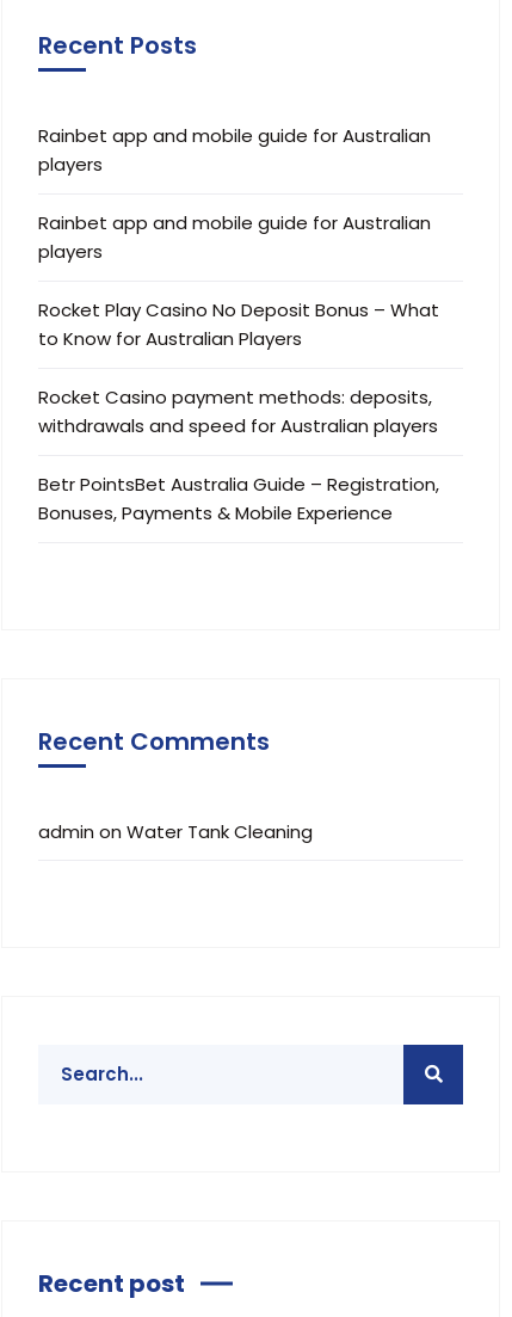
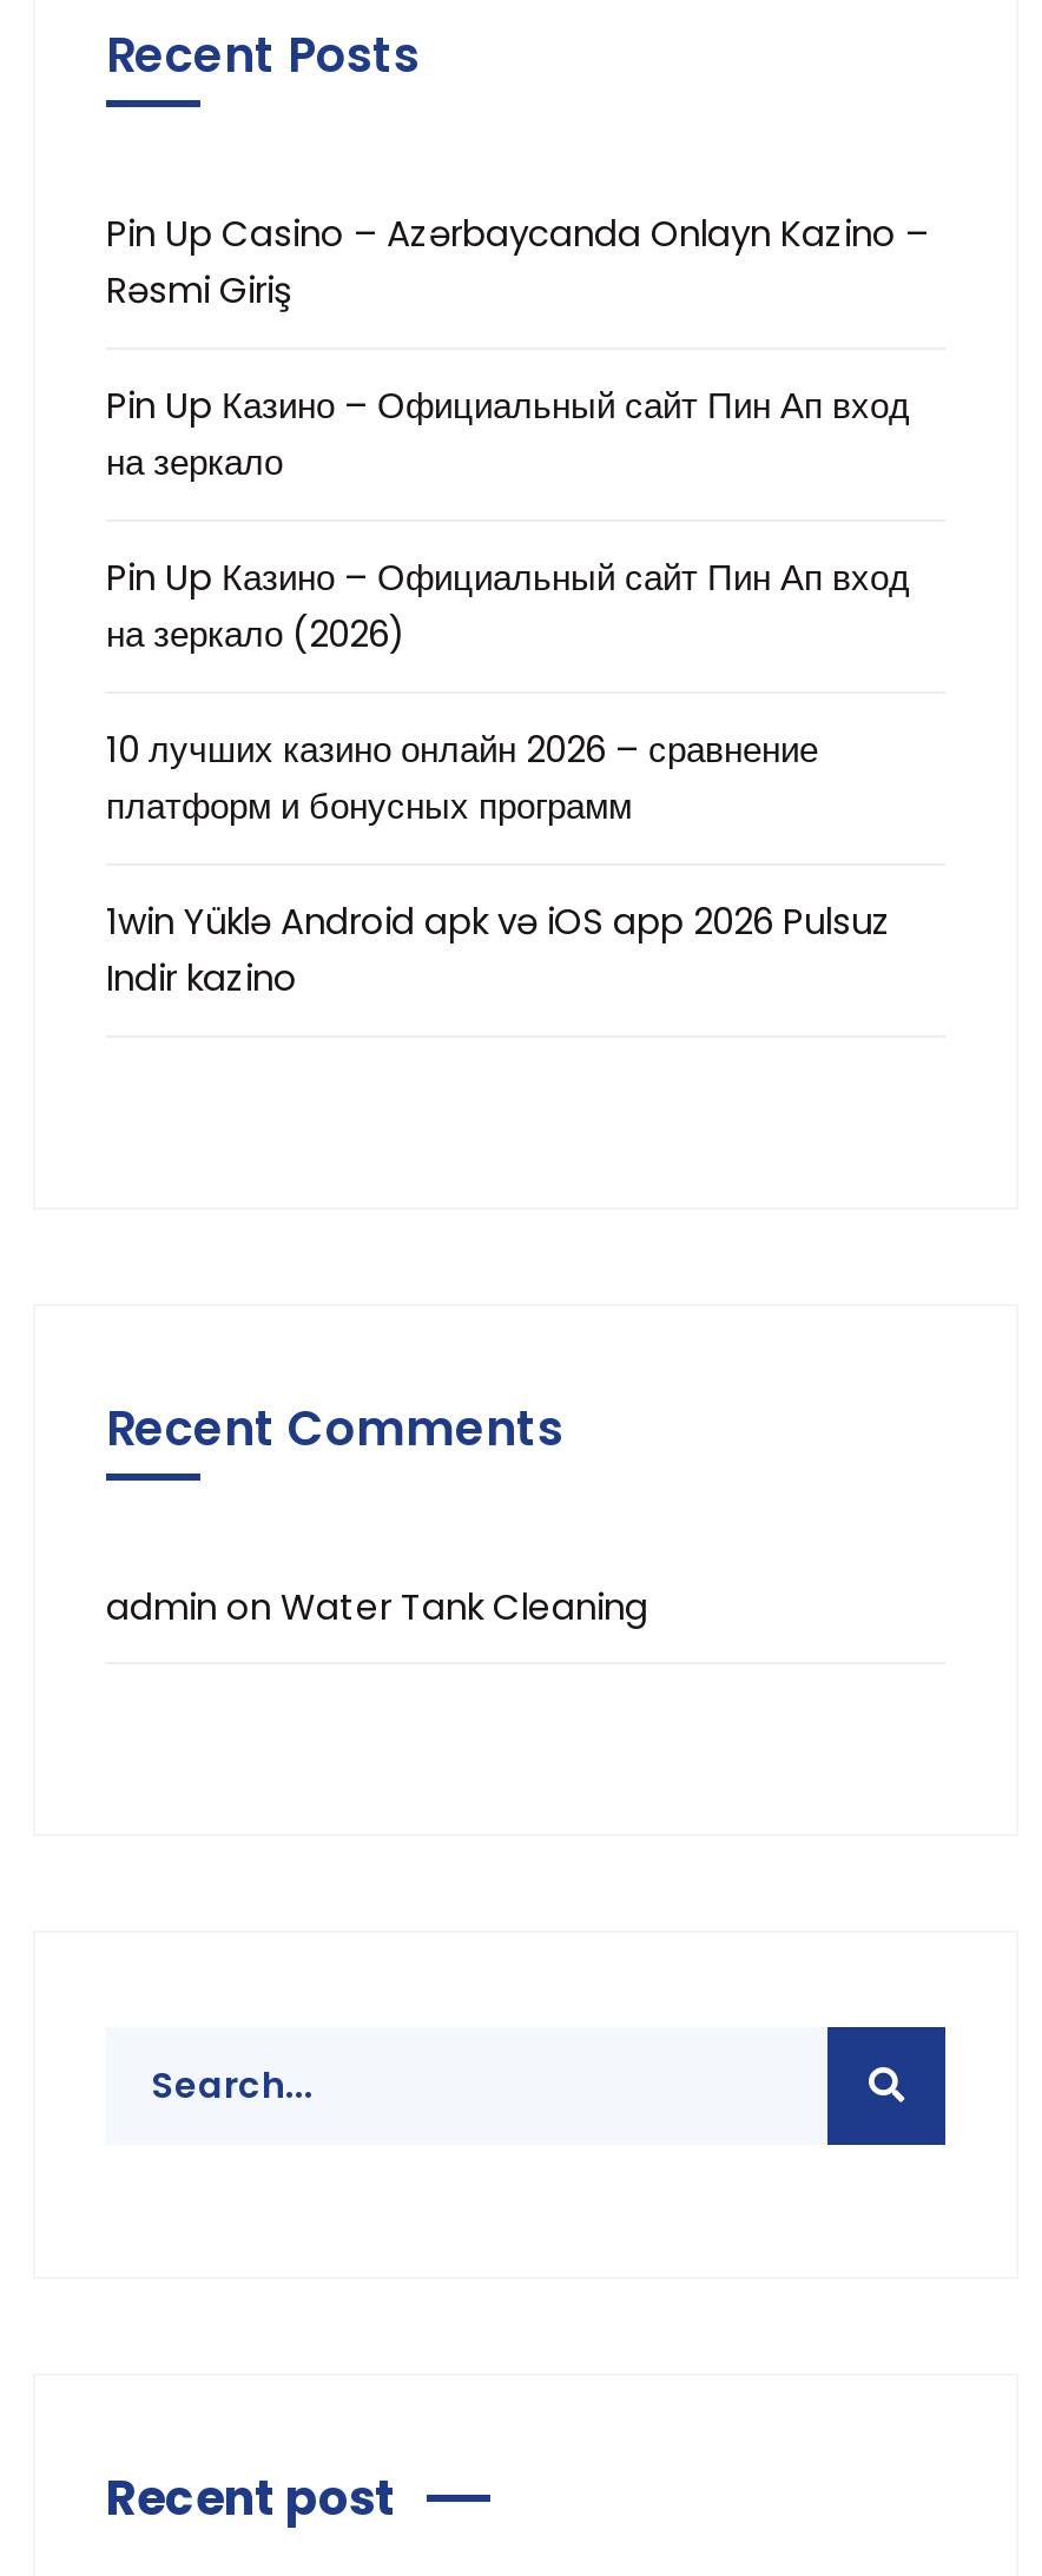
[38,123,431,176] Rainbet app and mobile guide for Australian | players -> [106,208,929,314] Pin Up Casino – Azərbaycanda Onlayn Kazino – | Rəsmi Giriş
[38,210,431,263] Rainbet app and mobile guide for Australian | players -> [106,380,910,486] Pin Up Казино – Официальный сайт Пин Ап вход | на зеркало
[38,297,439,351] Rocket Play Casino No Deposit Bonus – What | to Know for Australian Players -> [106,551,910,657] Pin Up Казино – Официальный сайт Пин Ап вход | на зеркало (2026)
[38,384,438,438] Rocket Casino payment methods: deposits, | withdrawals and speed for Australian players -> [106,723,818,829] 10 лучших казино онлайн 2026 – сравнение | платформ и бонусных программ
[38,471,439,525] Betr PointsBet Australia Guide – Registration, | Bonuses, Payments & Mobile Experience -> [106,895,891,1001] 1win Yüklə Android apk və iOS app 2026 Pulsuz | Indir kazino

